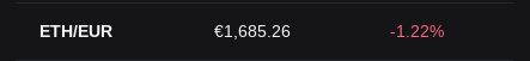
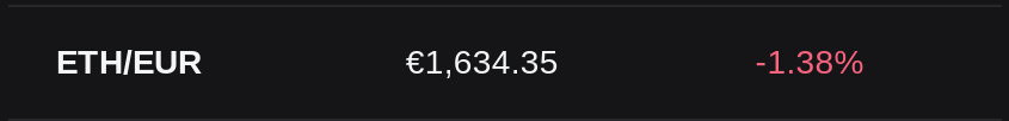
[215,22,291,41] €1,685.26 -> [406,43,559,81] €1,634.35
[390,22,444,41] -1.22% -> [755,43,863,81] -1.38%

